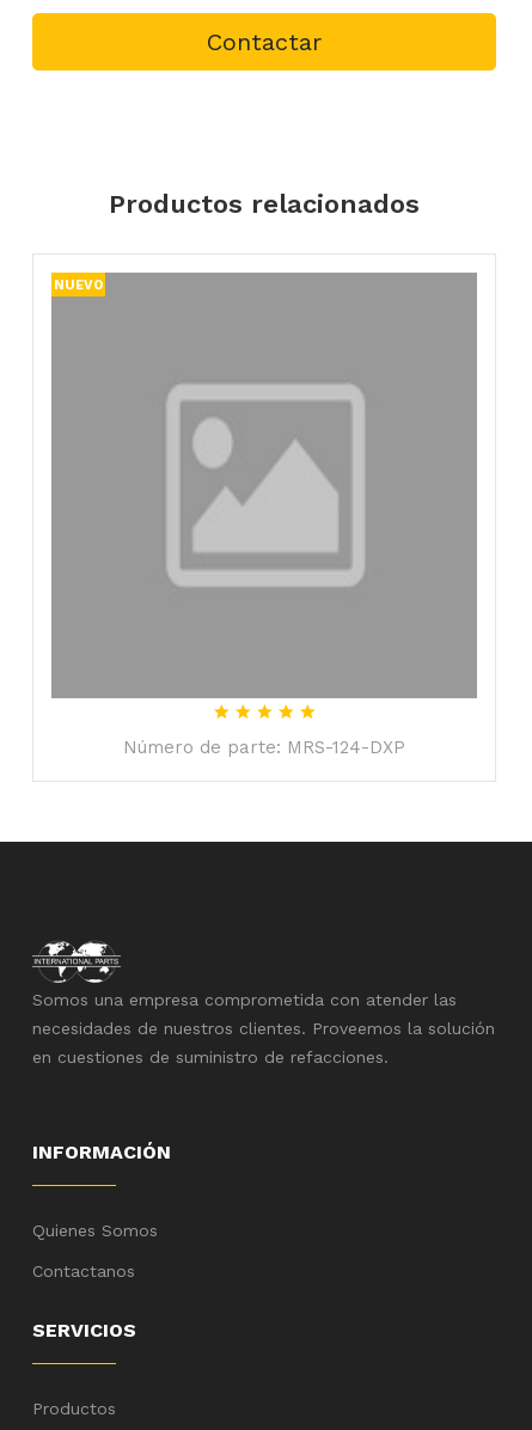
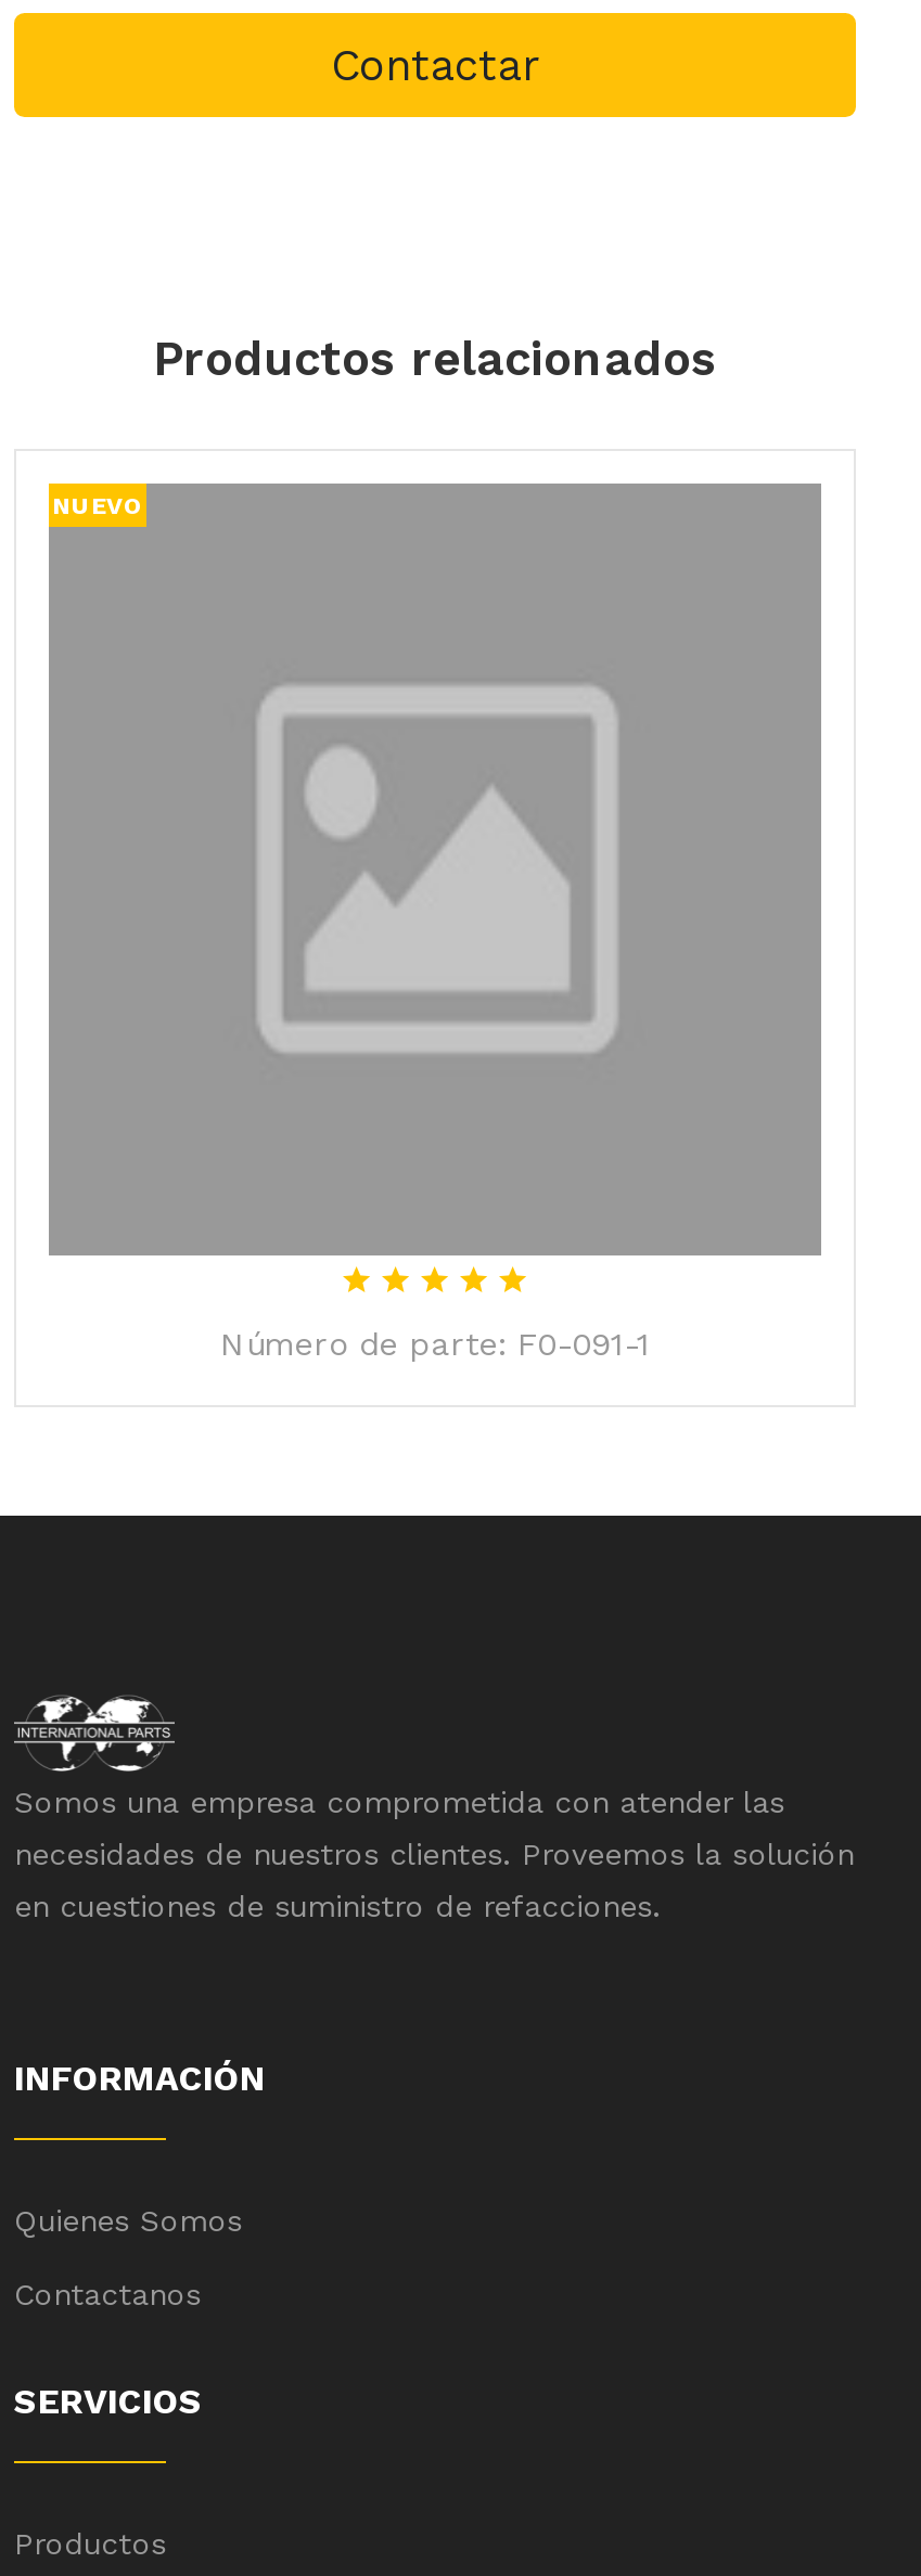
[123,737,405,758] Número de parte: MRS-124-DXP -> [220,1325,650,1364] Número de parte: F0-091-1

